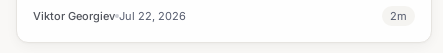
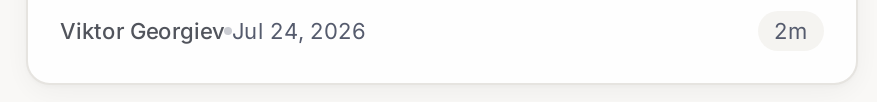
[33,9,186,23] Viktor Georgiev Jul 22, 2026 -> [60,17,366,45] Viktor Georgiev Jul 24, 2026

